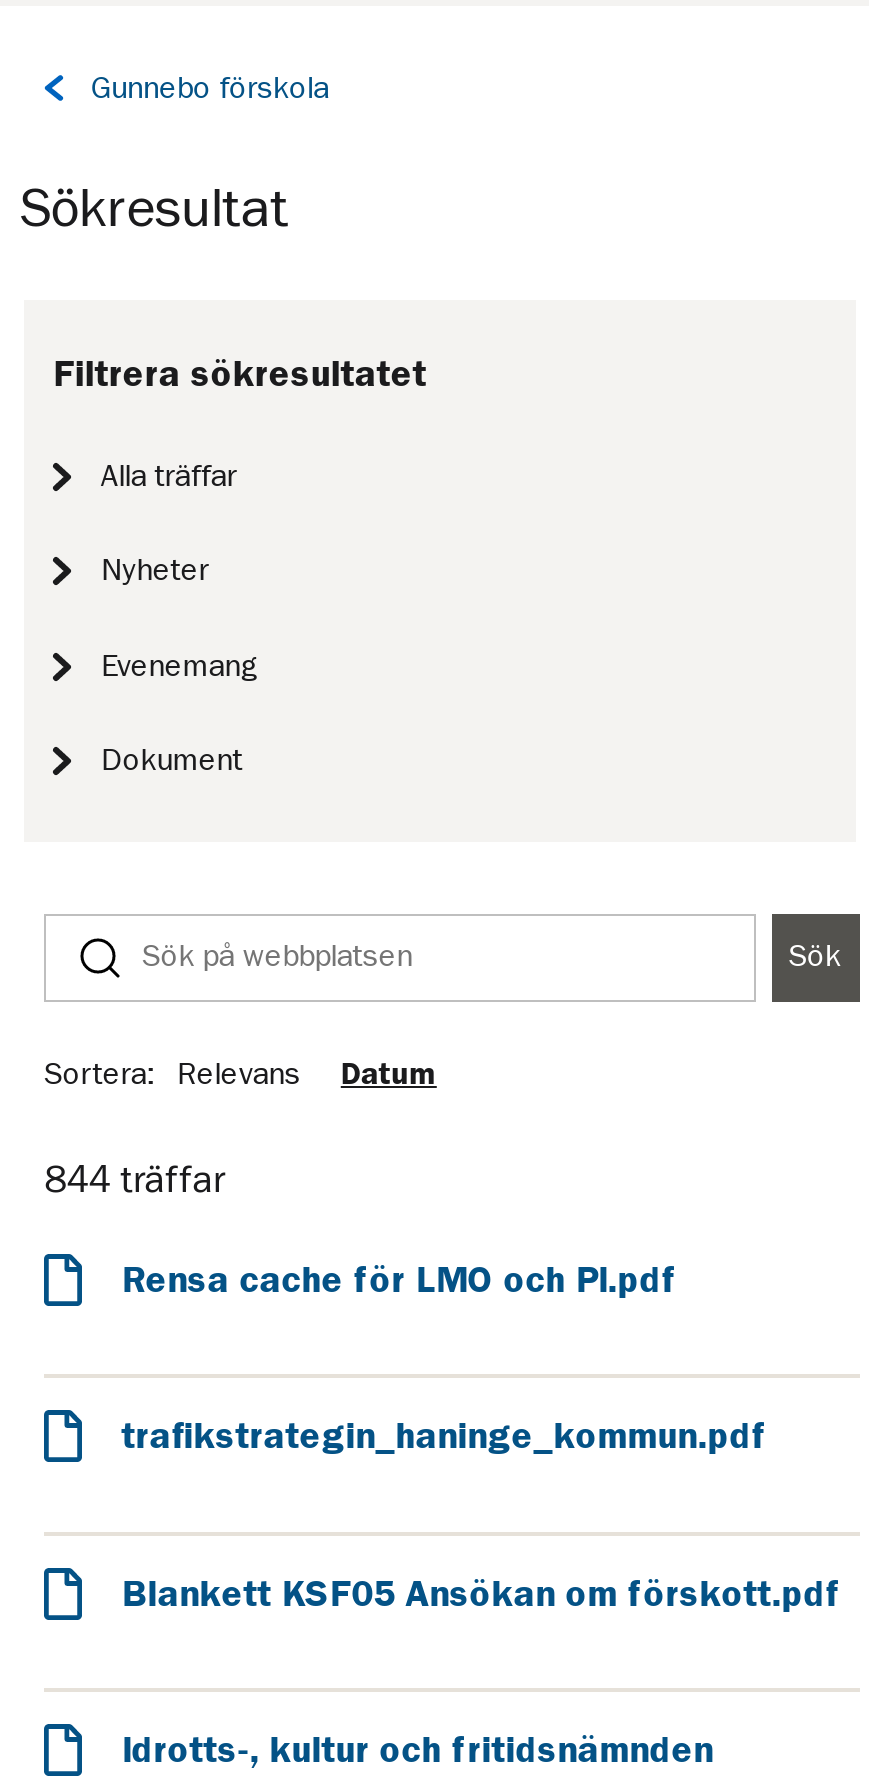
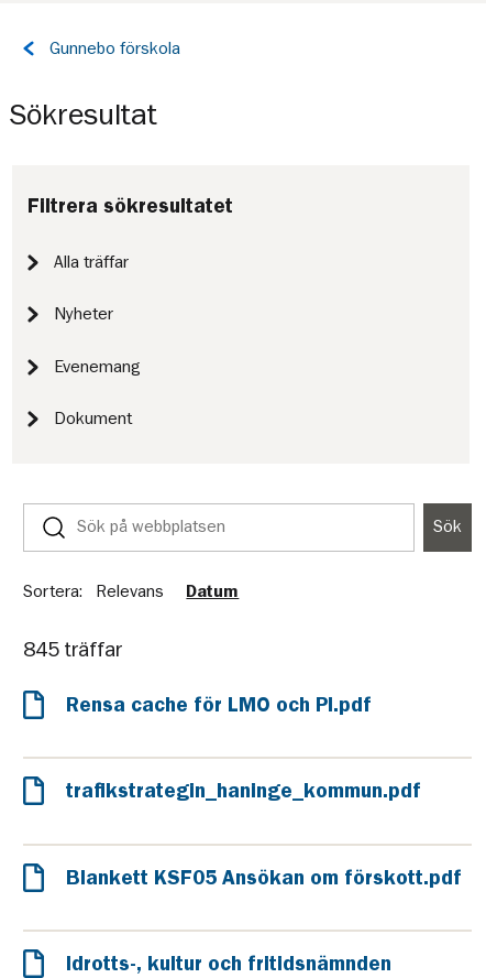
[45,1160,225,1198] 844 träffar -> [24,639,122,660] 845 träffar

